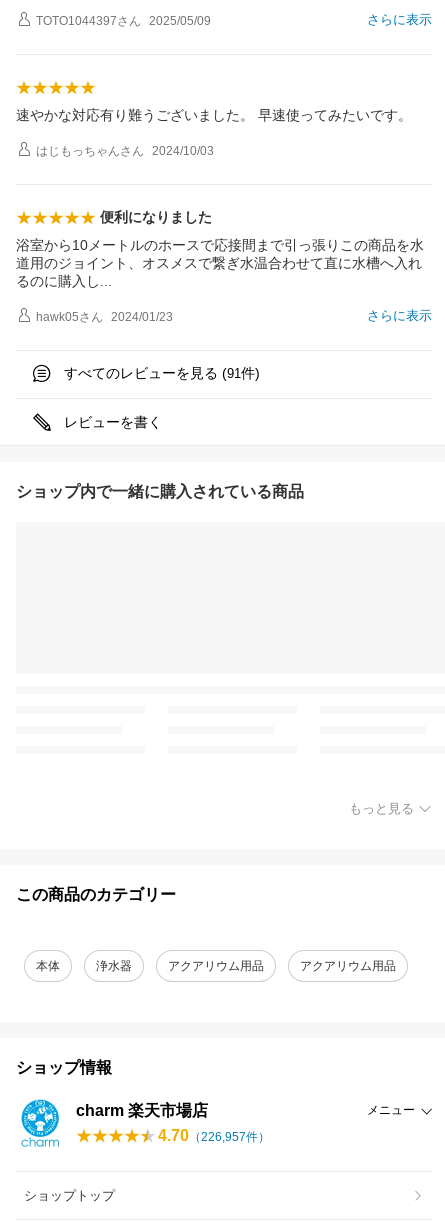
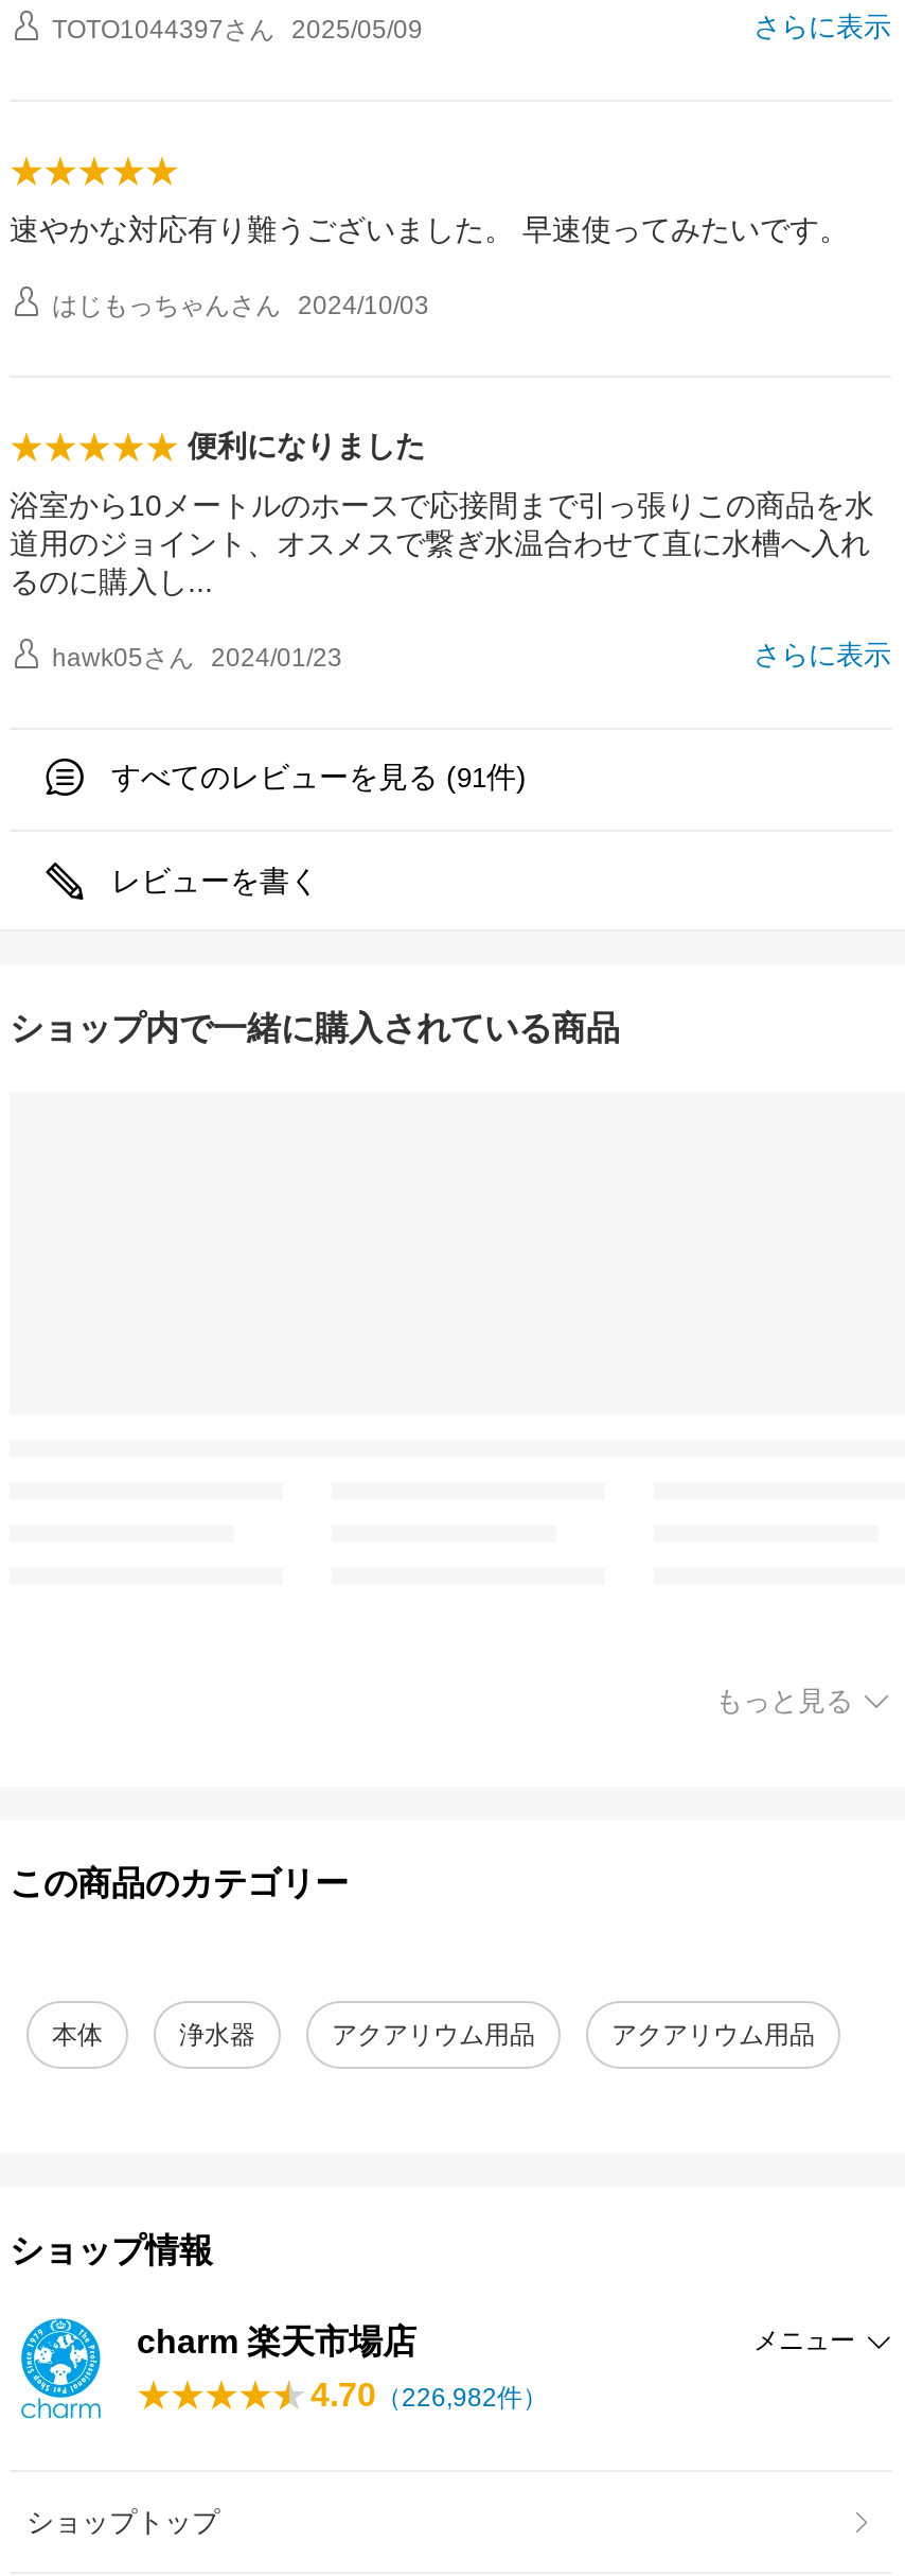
[158,1127,270,1144] 4.70（226,957件） -> [310,2377,548,2413] 4.70（226,982件）

